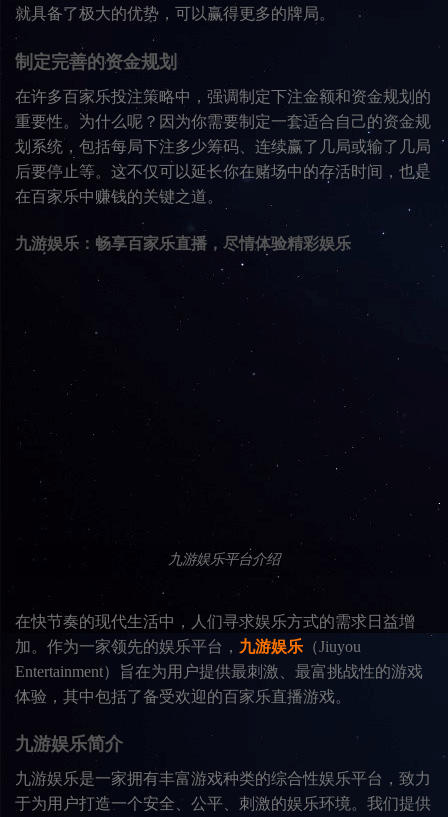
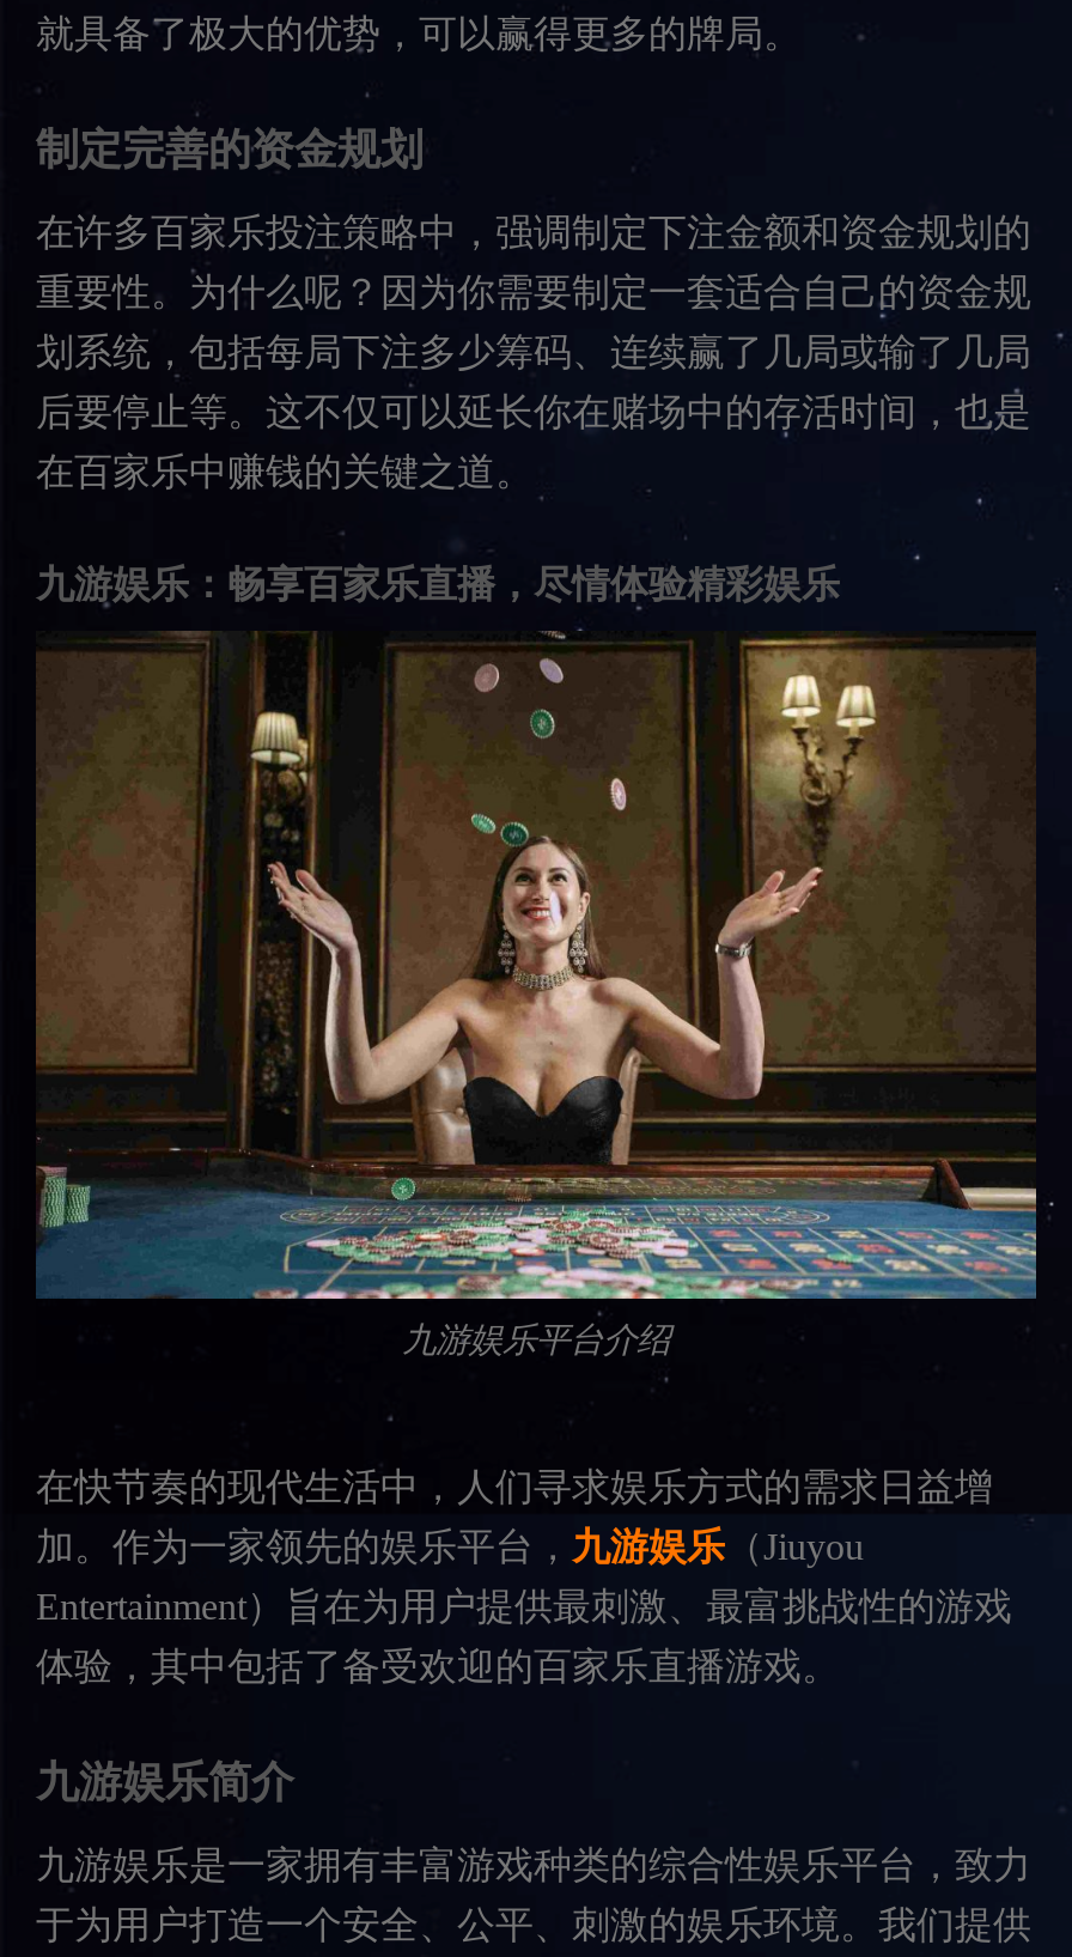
none -> [33,630,1038,1302] [image]

